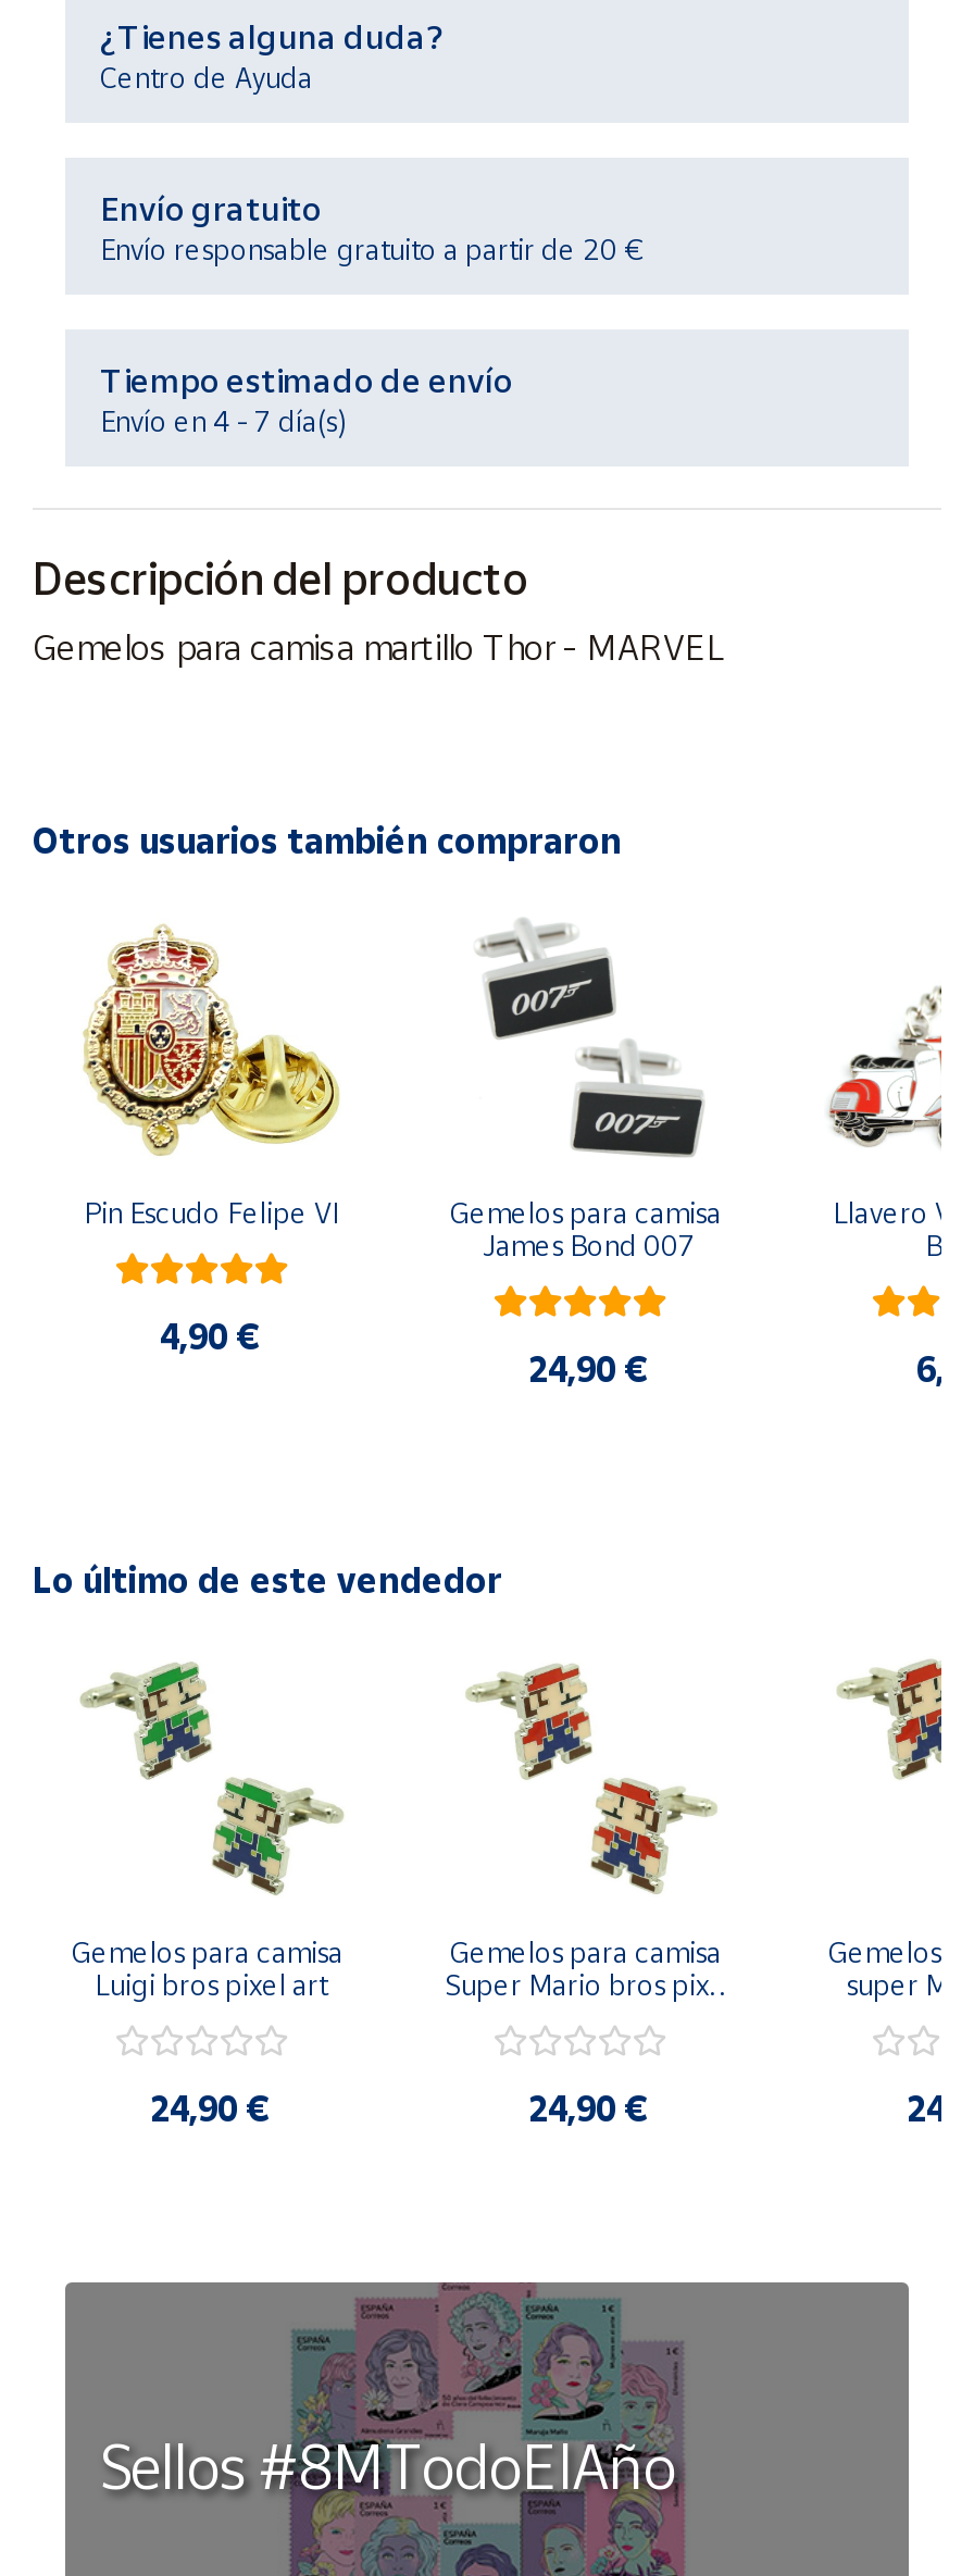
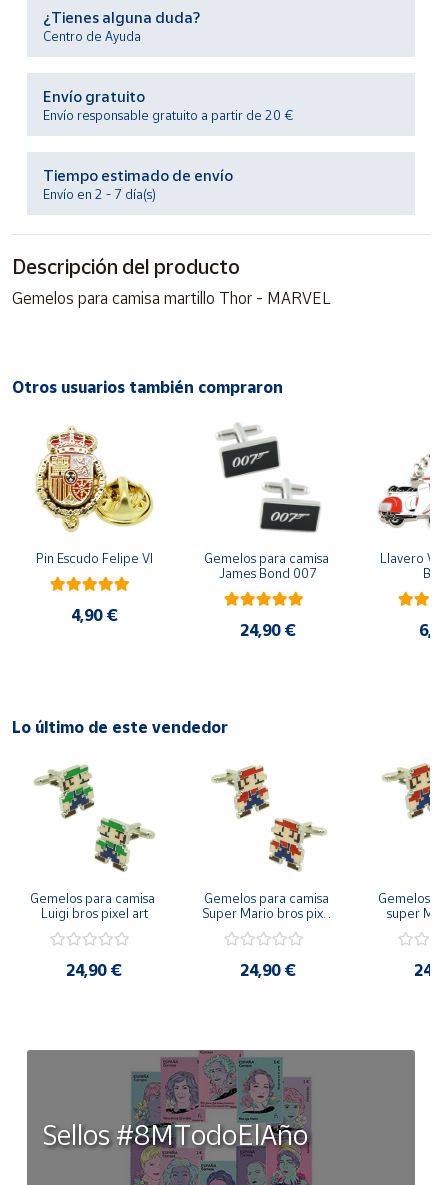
[100,404,346,439] Envío en 4 - 7 día(s) -> [43,186,156,202] Envío en 2 - 7 día(s)

